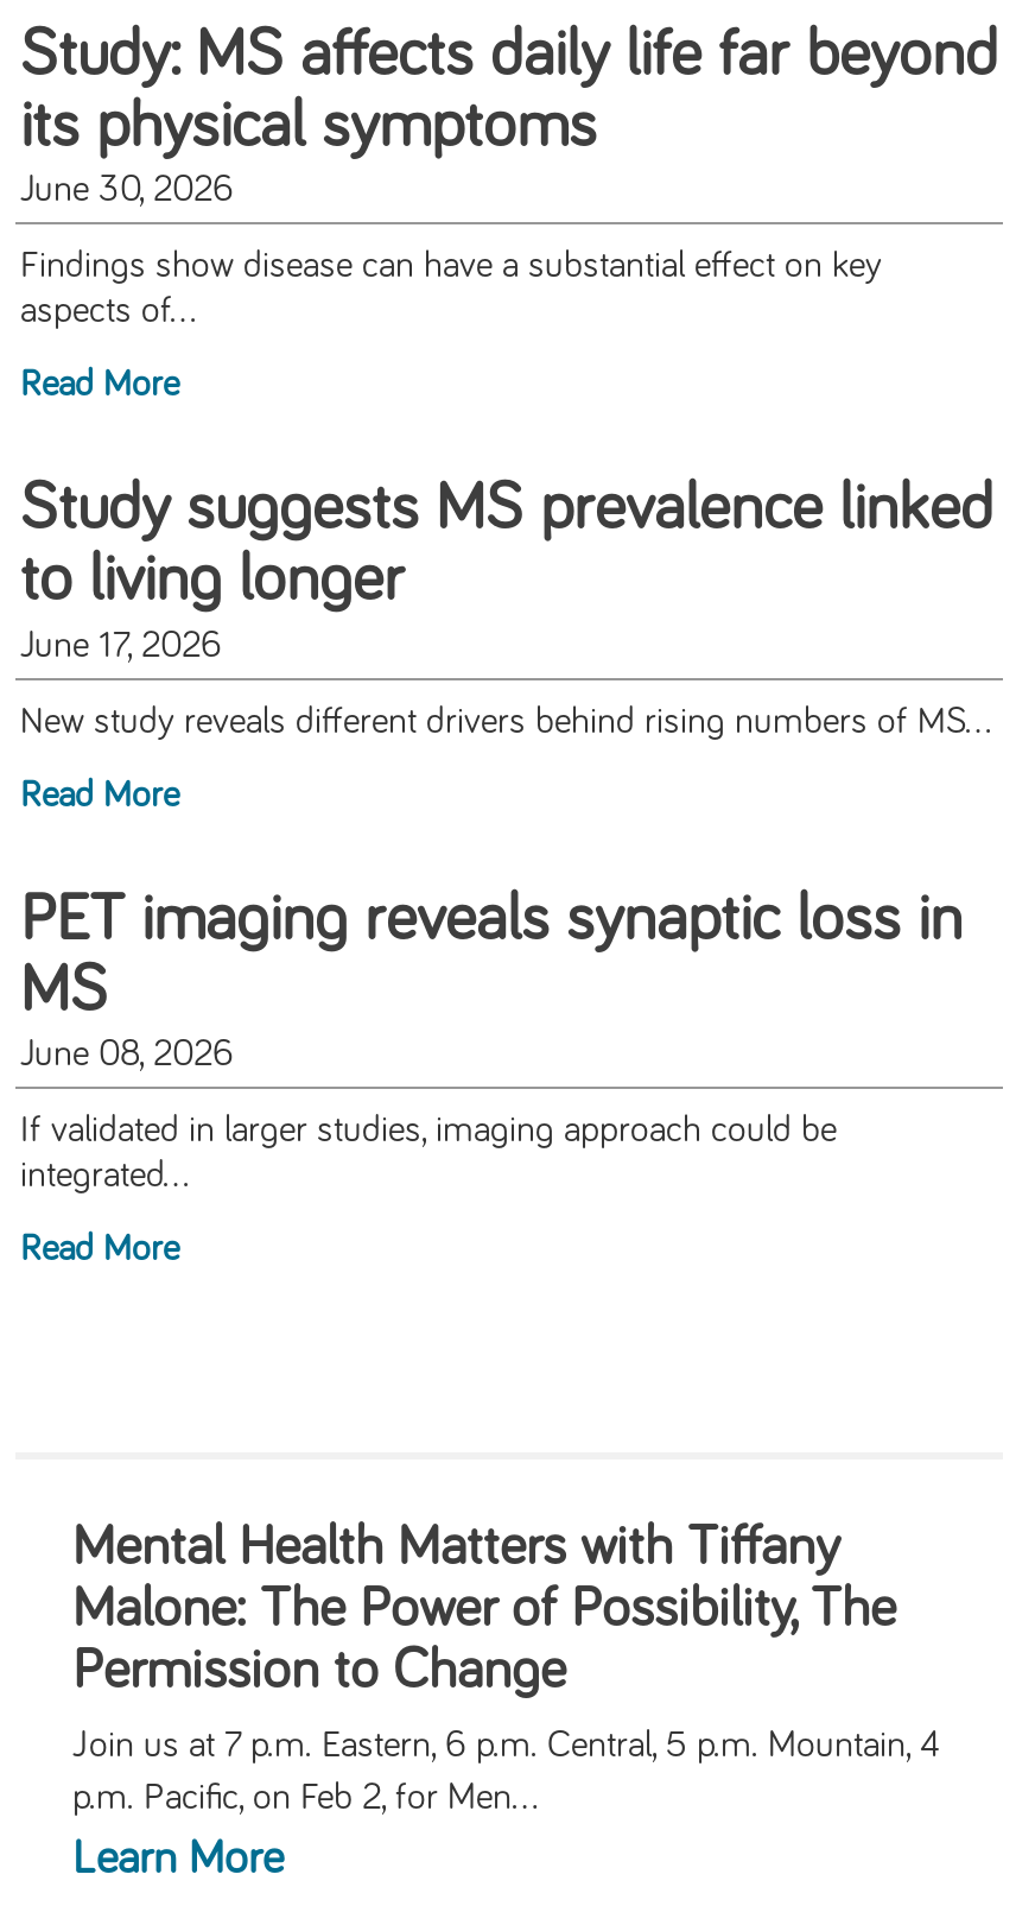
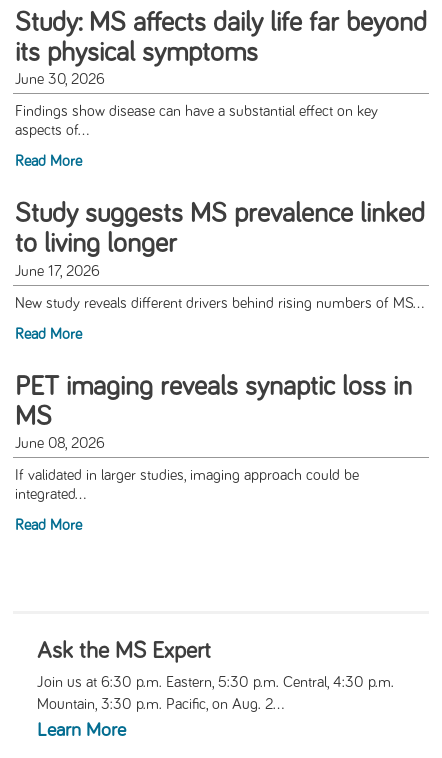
[72,1519,896,1699] Mental Health Matters with Tiffany | Malone: The Power of Possibility, The | Permission to Change -> [37,639,211,663] Ask the MS Expert
[72,1728,941,1763] Join us at 7 p.m. Eastern, 6 p.m. Central, 5 p.m. Mountain, 4 -> [37,675,394,690] Join us at 6:30 p.m. Eastern, 5:30 p.m. Central, 4:30 p.m.
[72,1780,538,1816] p.m. Pacific, on Feb 2, for Men... -> [37,697,284,712] Mountain, 3:30 p.m. Pacific, on Aug. 2...

